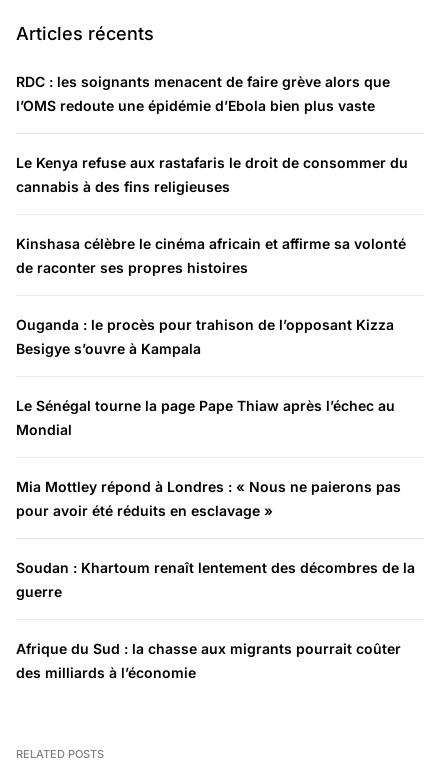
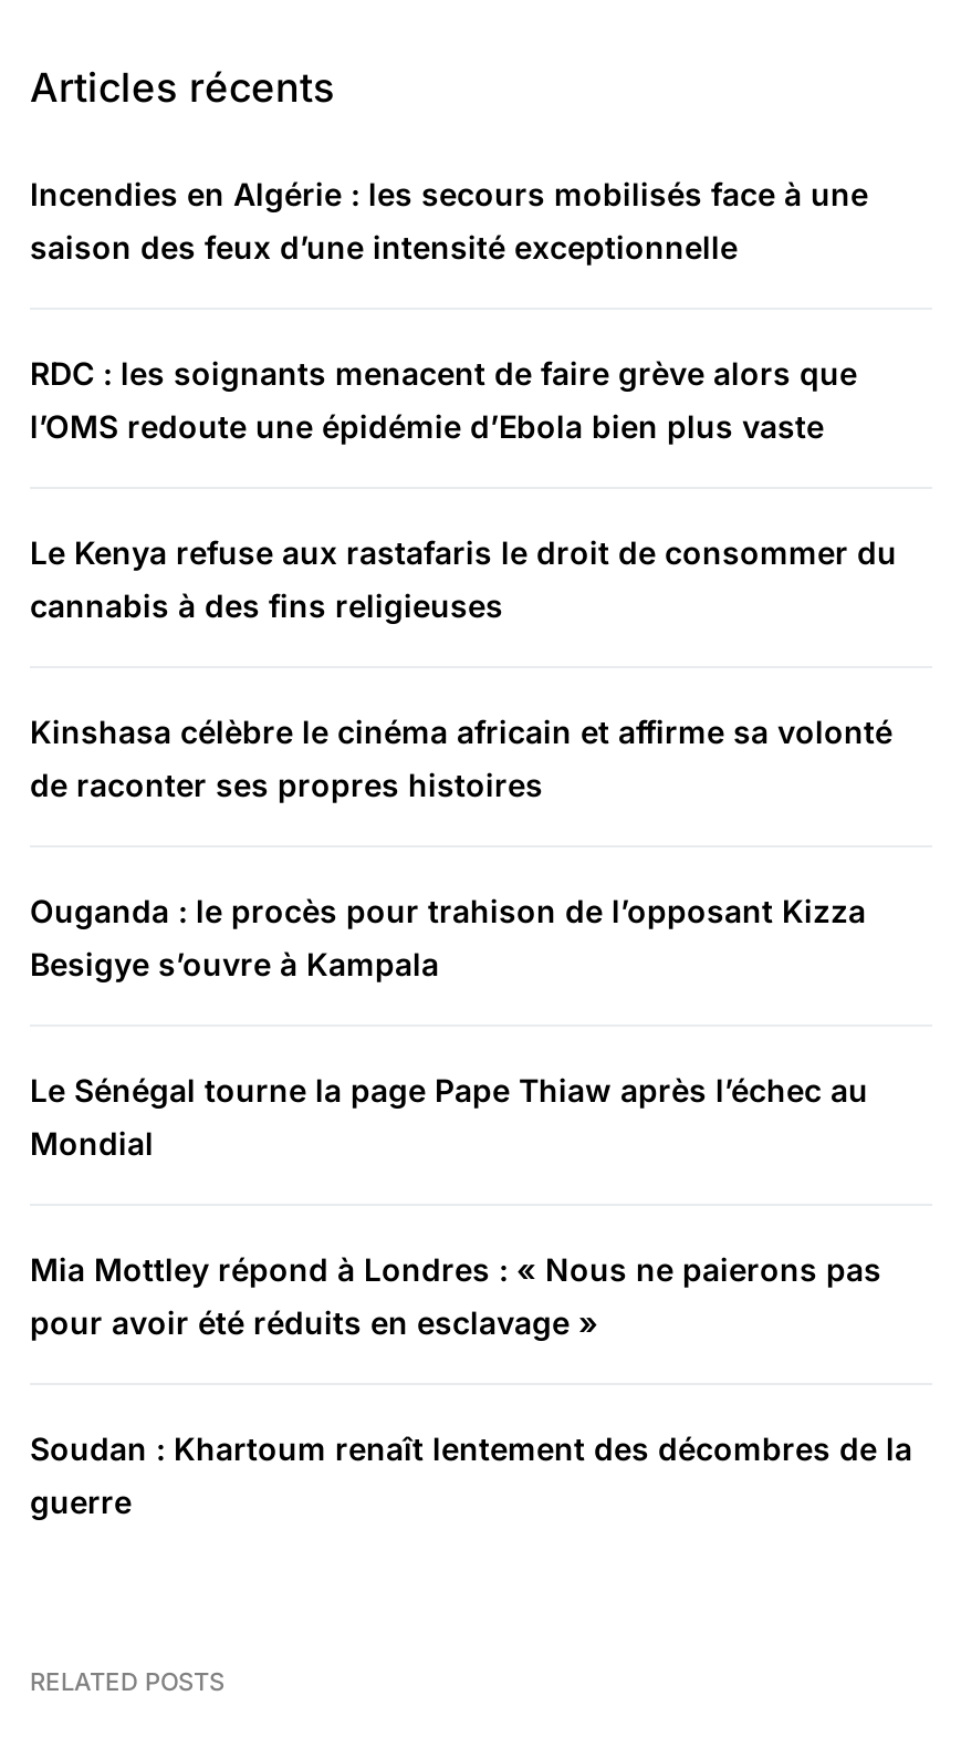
none -> [30,173,868,264] Incendies en Algérie : les secours mobilisés face à une | saison des feux d’une intensité exceptionnelle
moved [16,73,415,600] -> [30,353,912,1519]: RDC : les soignants menacent de faire grève alors que | l’OMS redoute une épidémie d’Ebola bien plus vaste | Le Kenya refuse aux rastafaris le droit de consommer du | ... | Soudan : Khartoum renaît lentement des décombres de la | guerre
[16,640,401,681] Afrique du Sud : la chasse aux migrants pourrait coûter | des milliards à l’économie -> none

